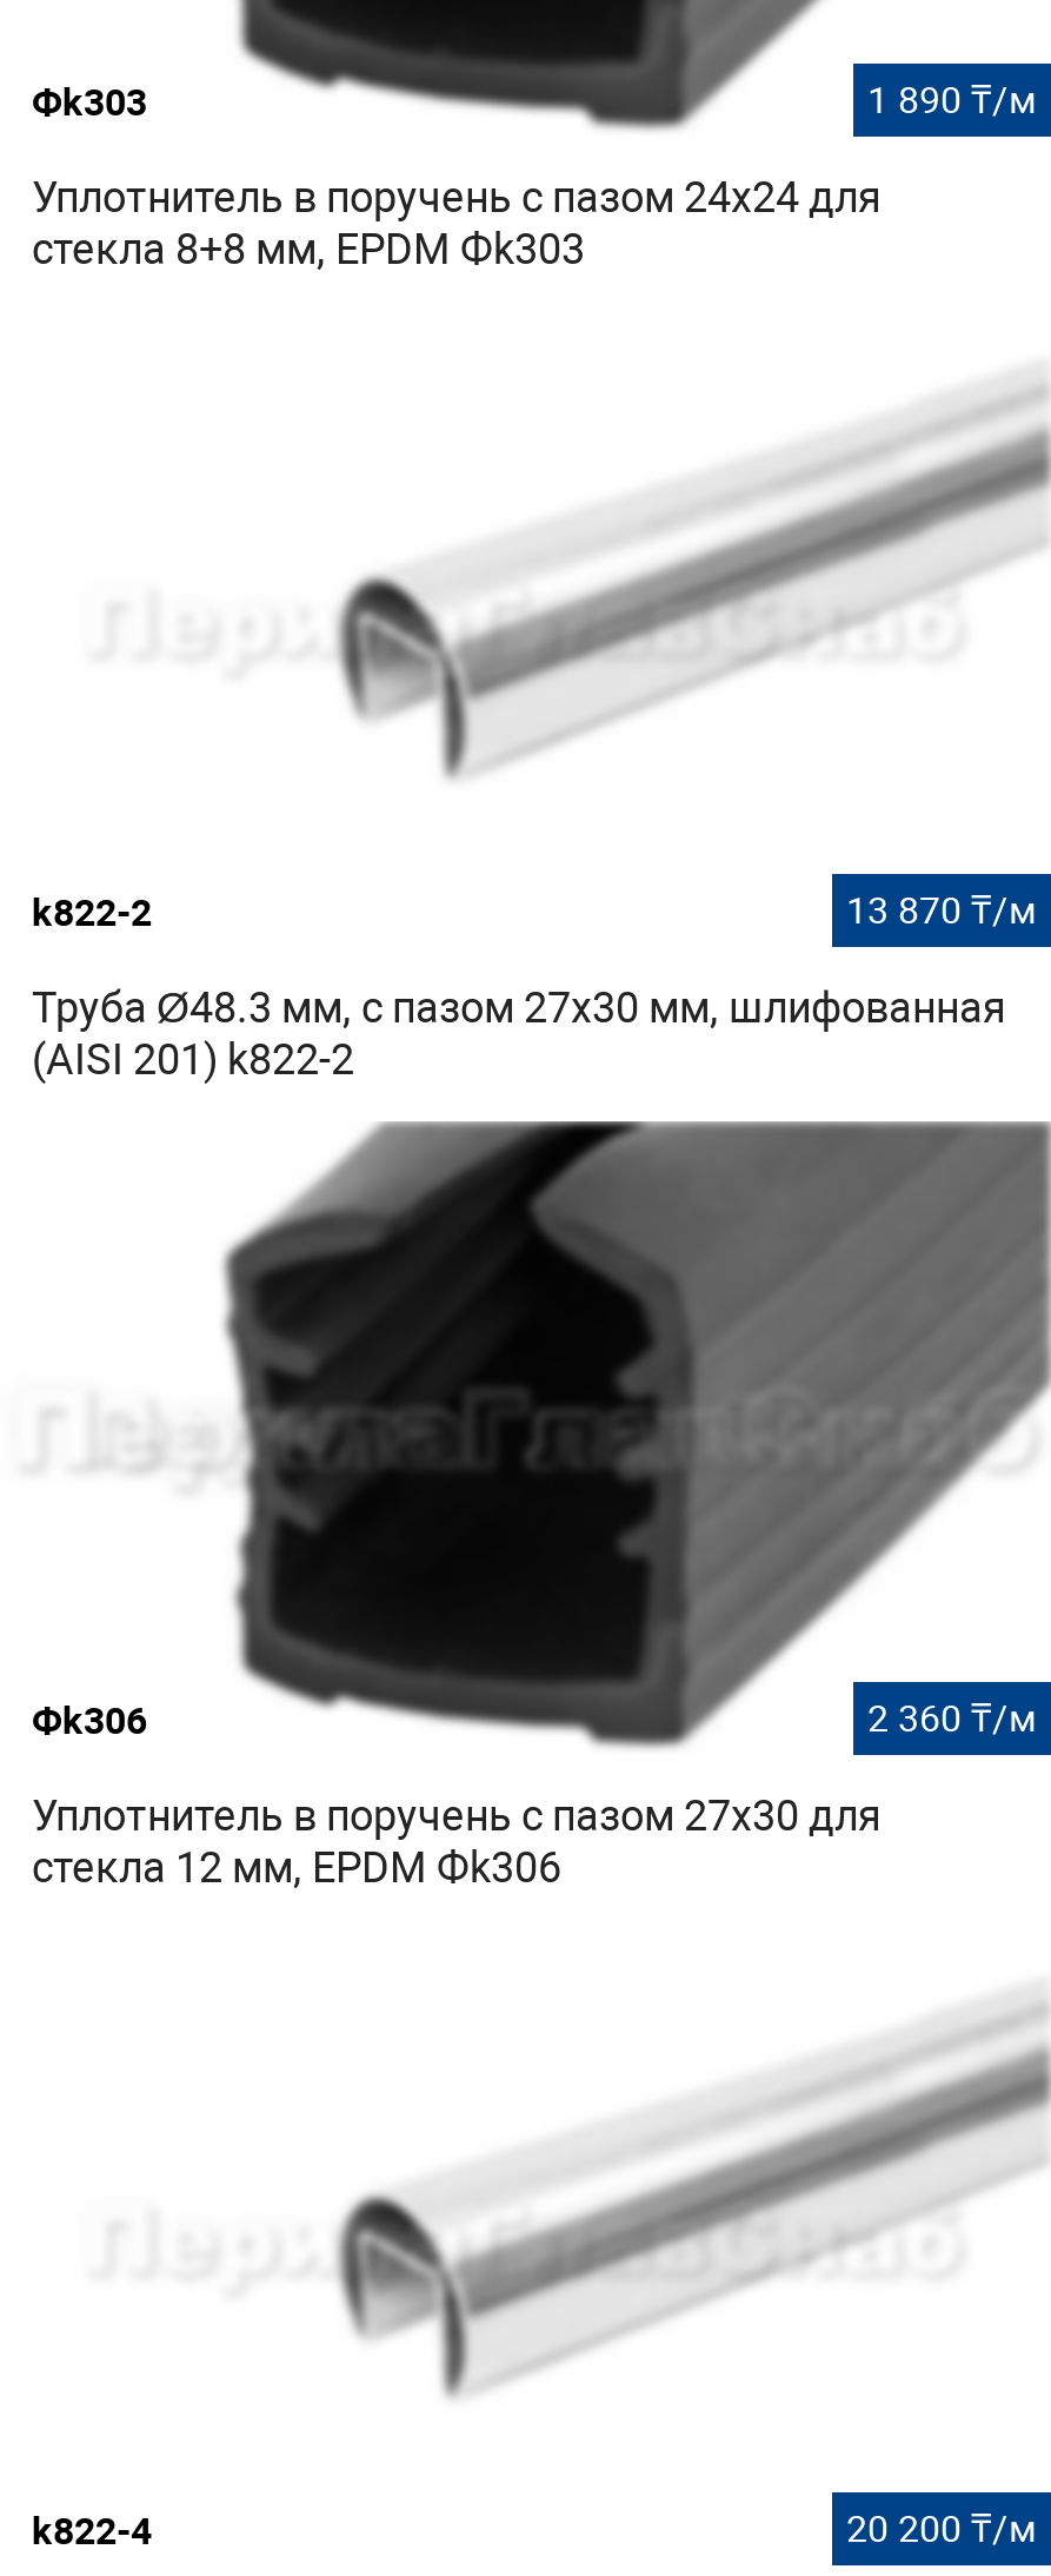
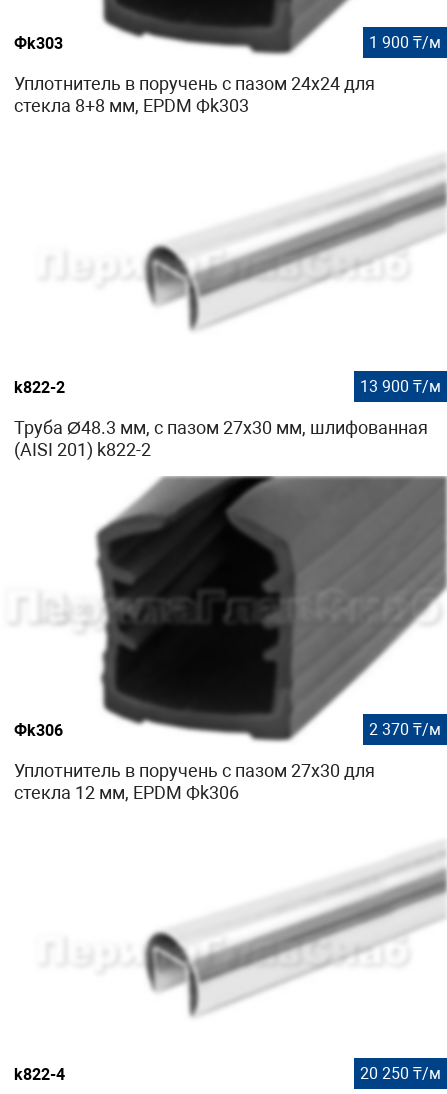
[867,77,1037,122] 1 890 ₸/м -> [369,33,441,52] 1 900 ₸/м
[846,887,1037,932] 13 870 ₸/м -> [360,376,441,395] 13 900 ₸/м
[867,1697,1037,1741] 2 360 ₸/м -> [369,720,441,739] 2 370 ₸/м
[846,2507,1037,2551] 20 200 ₸/м -> [360,1064,441,1083] 20 250 ₸/м

